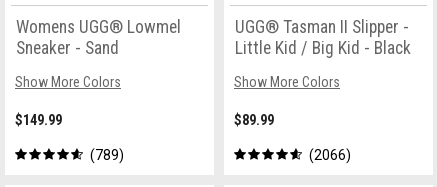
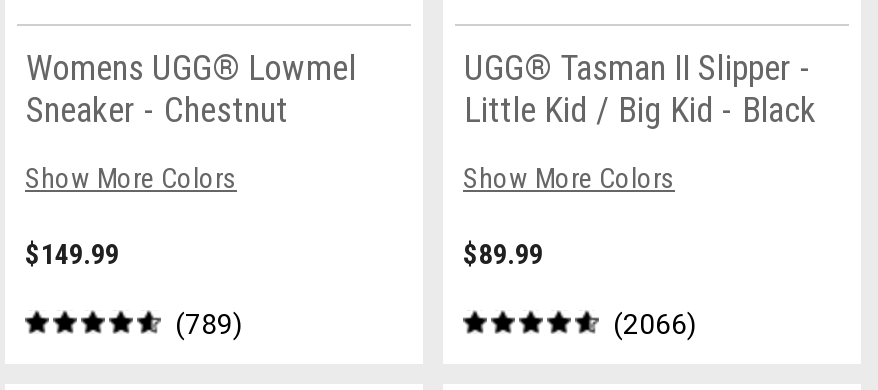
[15,38,118,58] Sneaker - Sand -> [26,90,288,130] Sneaker - Chestnut

